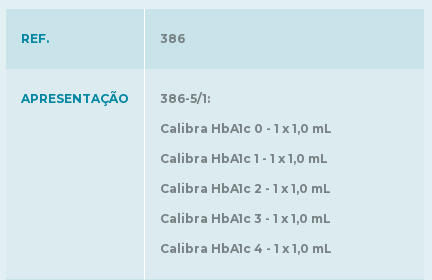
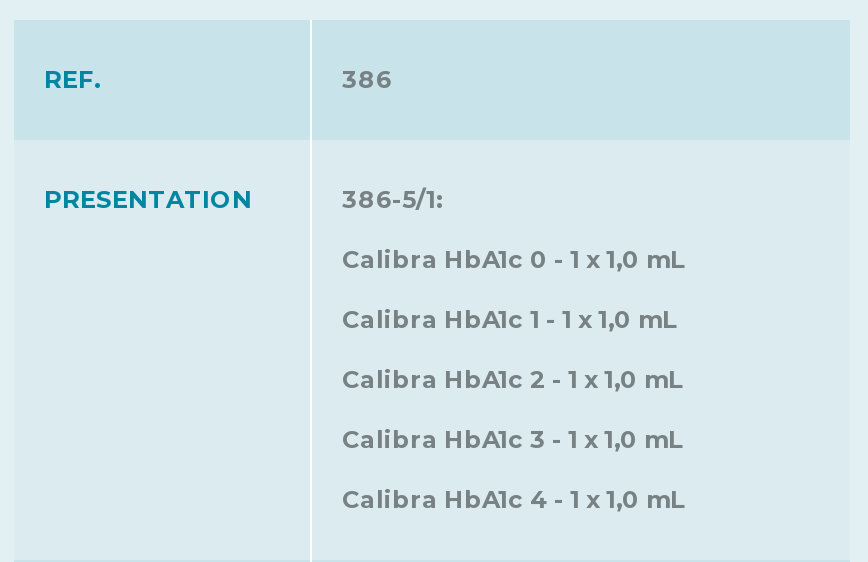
[21,91,129,106] APRESENTAÇÃO -> [44,184,252,214] PRESENTATION

